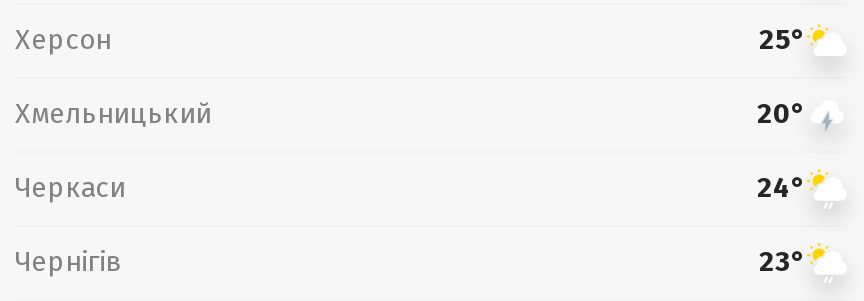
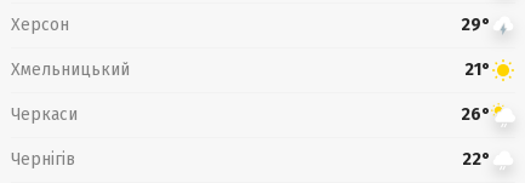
[759,23,807,57] 25° -> [461,15,491,35] 29°
[757,97,807,131] 20° -> [464,59,491,80] 21°
[757,171,807,205] 24° -> [461,104,491,125] 26°
[759,245,807,279] 23° -> [462,149,491,170] 22°

